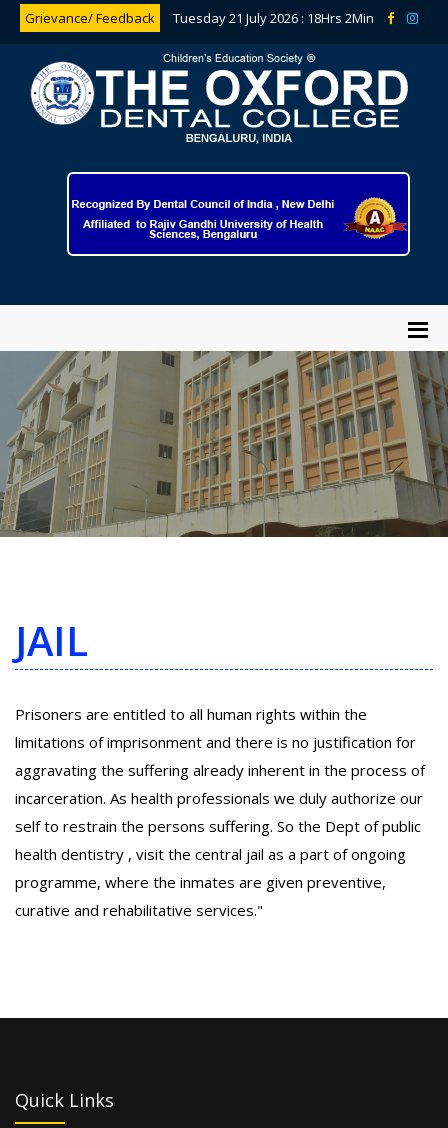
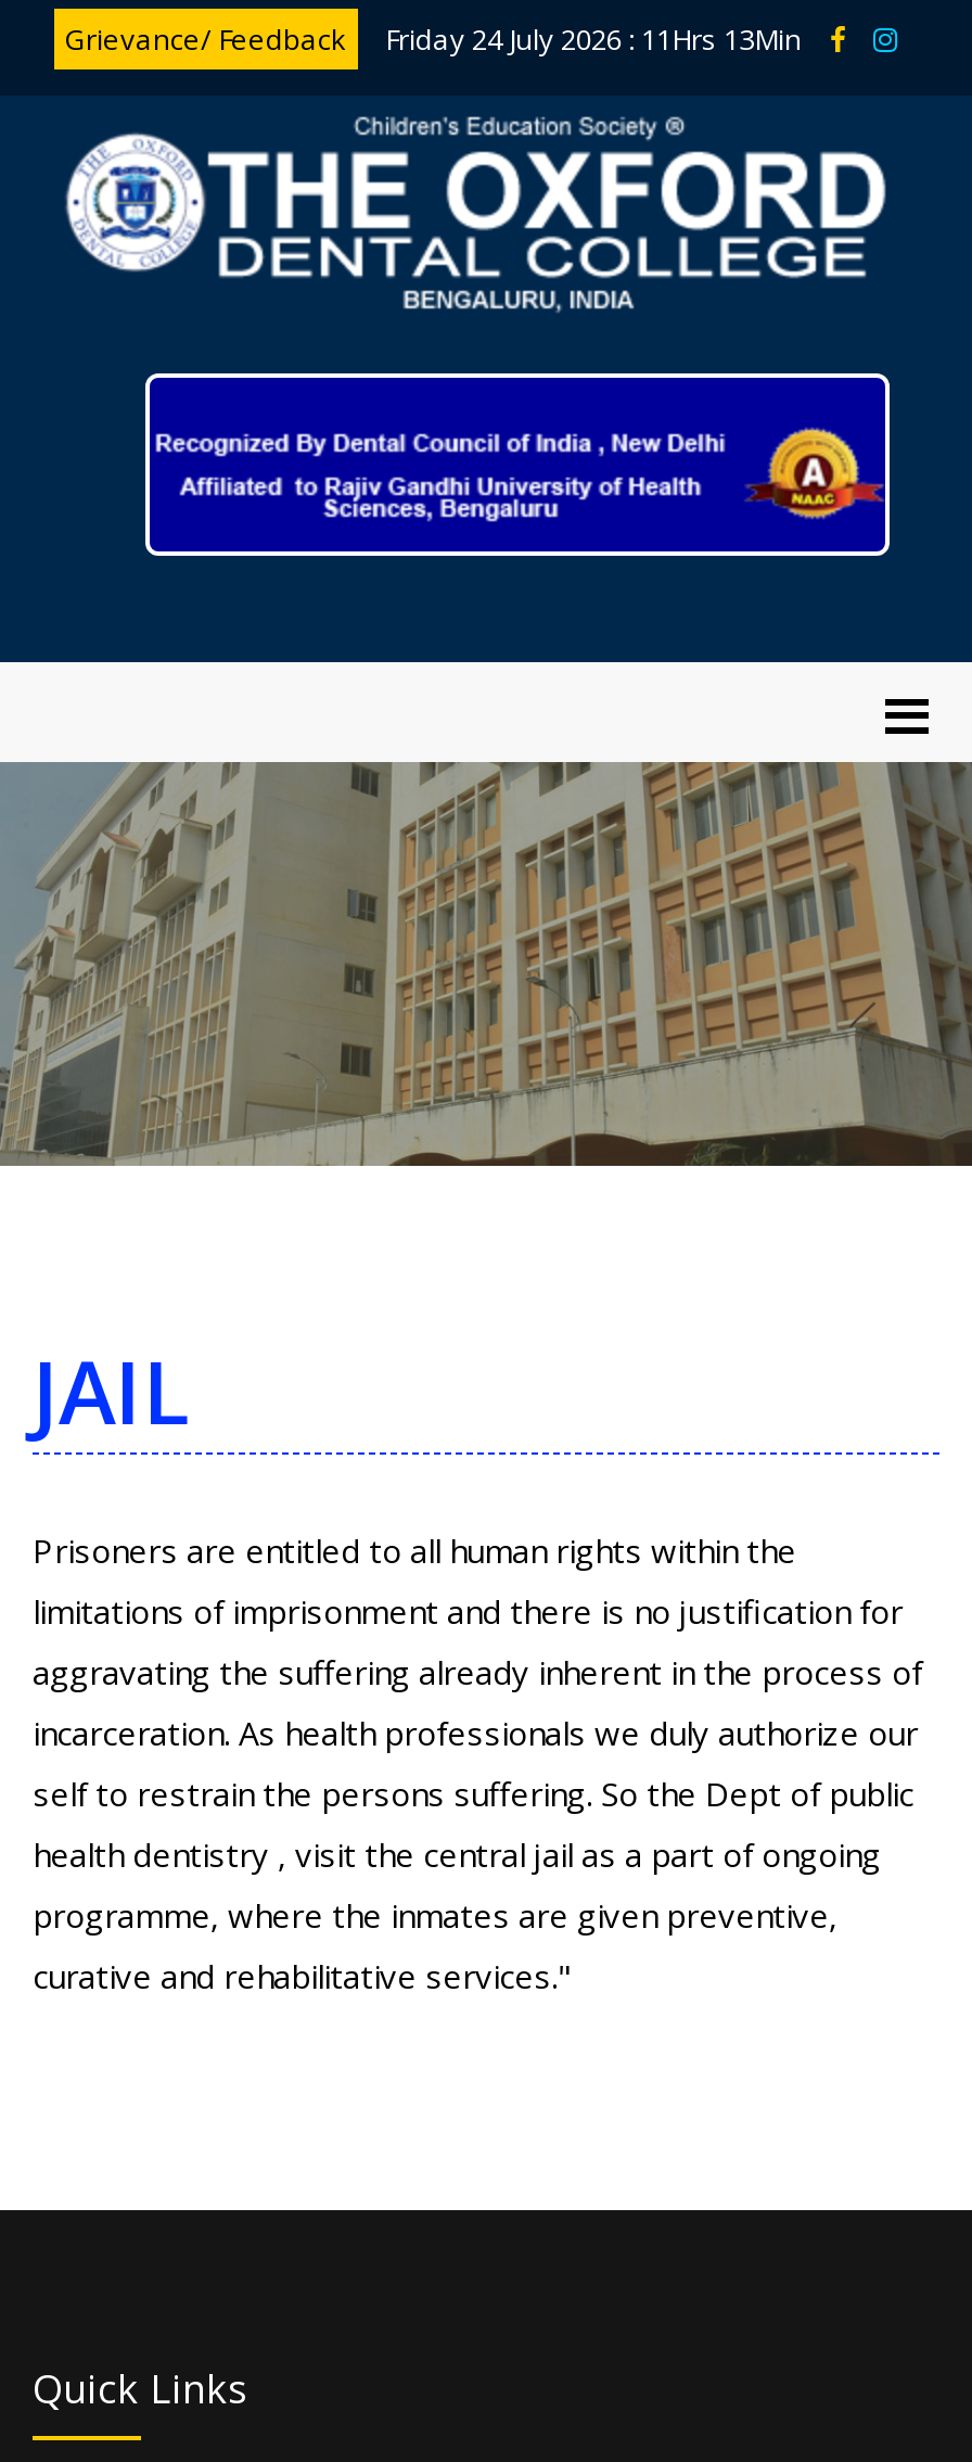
[173,9,374,27] Tuesday 21 July 2026 : 18Hrs 2Min -> [385,20,802,59] Friday 24 July 2026 : 11Hrs 13Min

